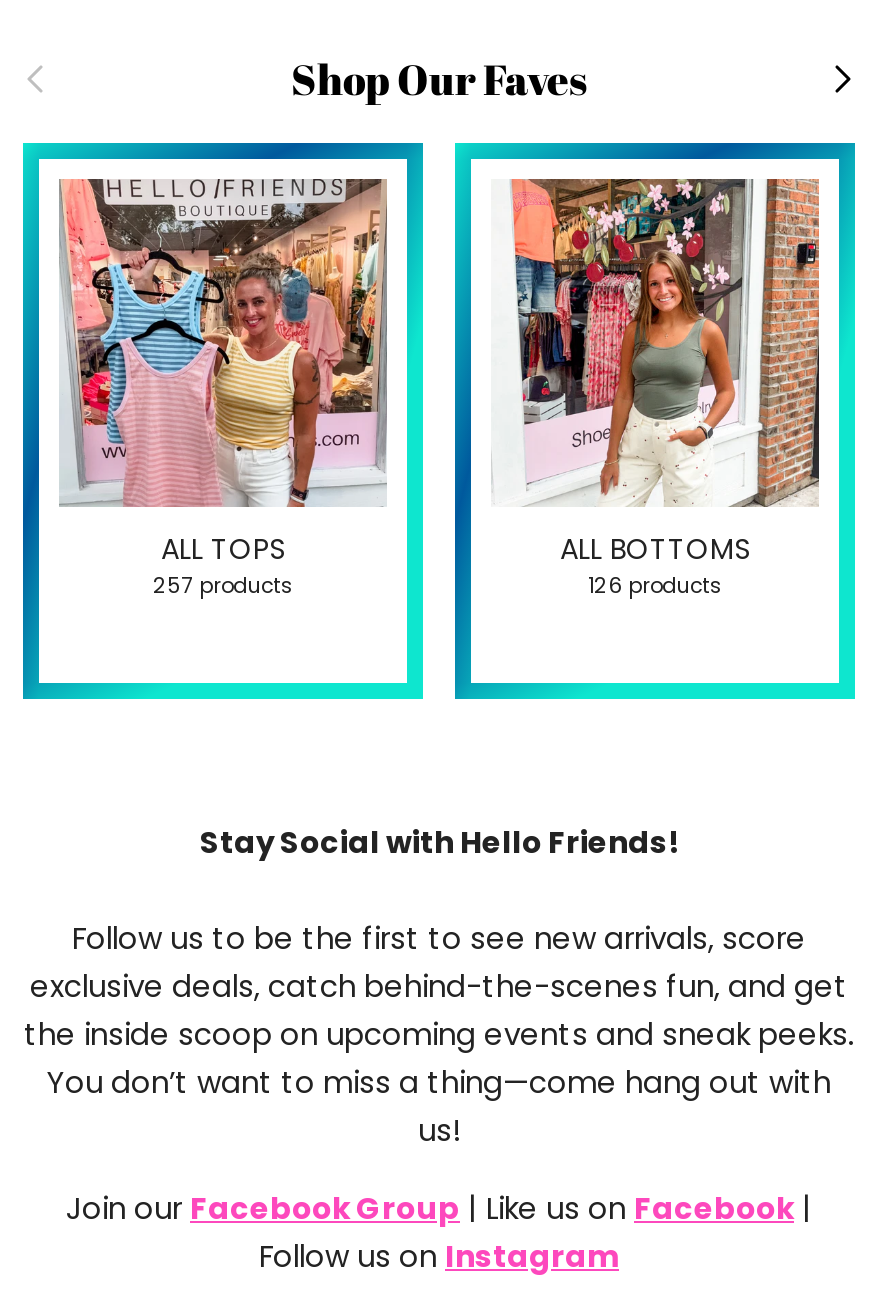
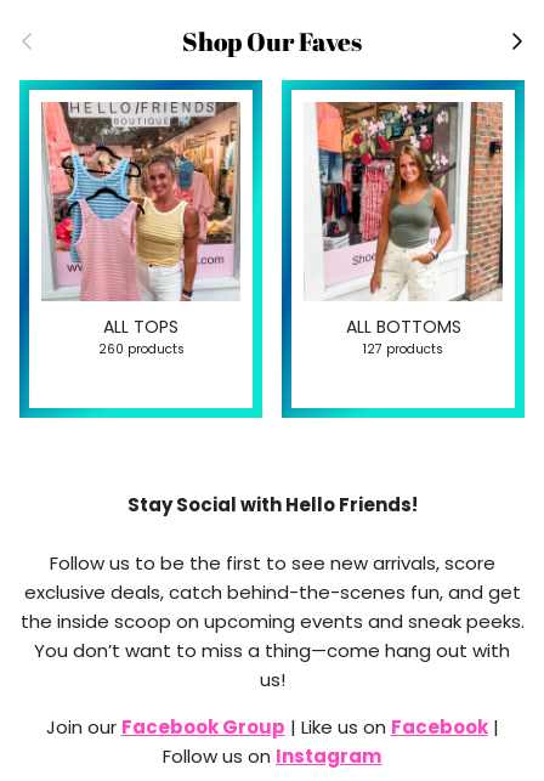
[153,571,293,601] 257 products -> [98,340,184,359] 260 products
[588,571,722,601] 126 products -> [363,340,443,359] 127 products

